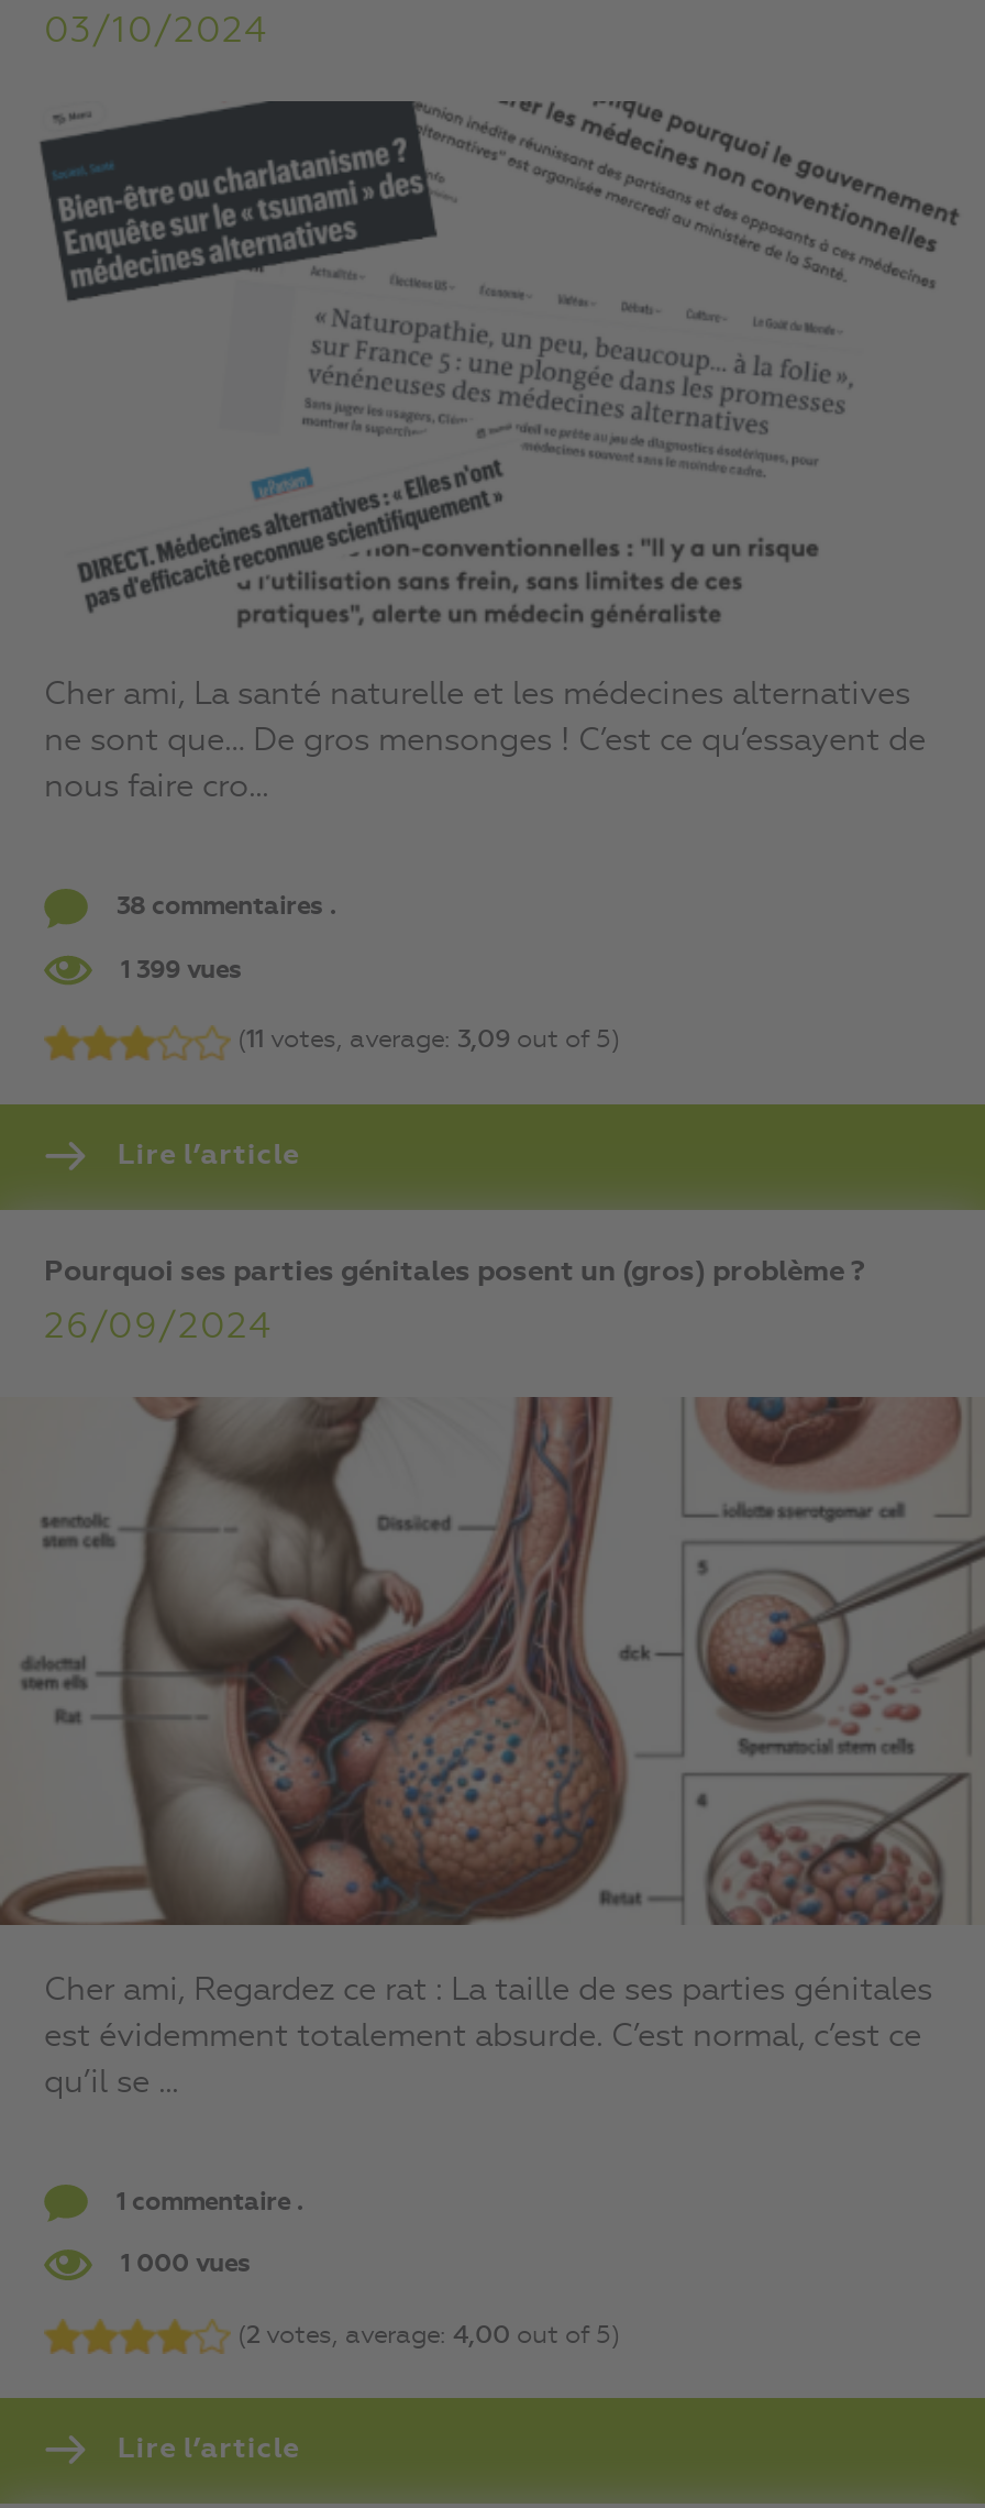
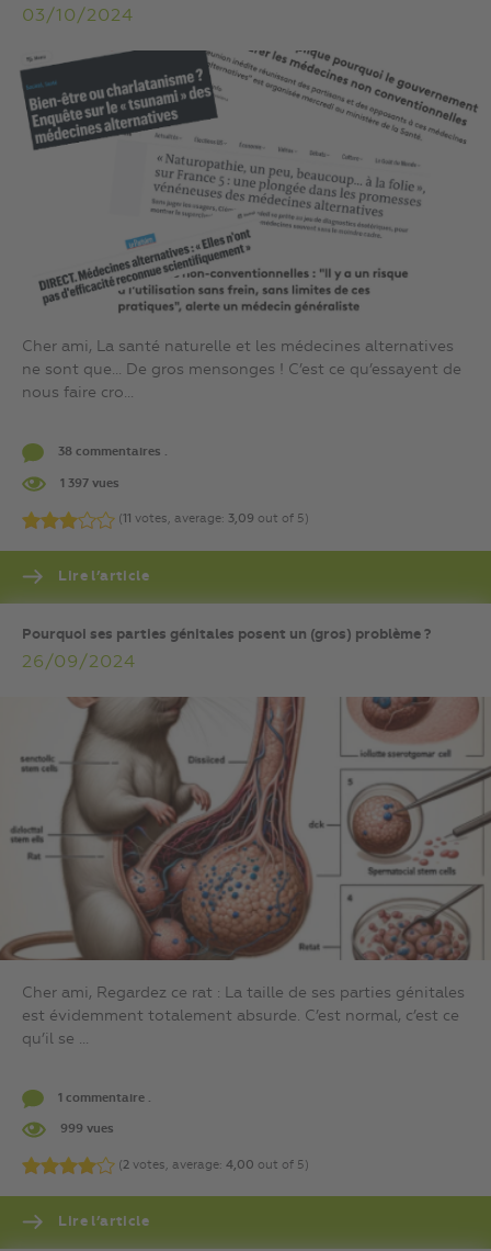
[114,957,242,983] 1 399 vues -> [57,477,119,490] 1 397 vues
[114,2251,251,2277] 1 000 vues -> [57,1123,114,1136] 999 vues

